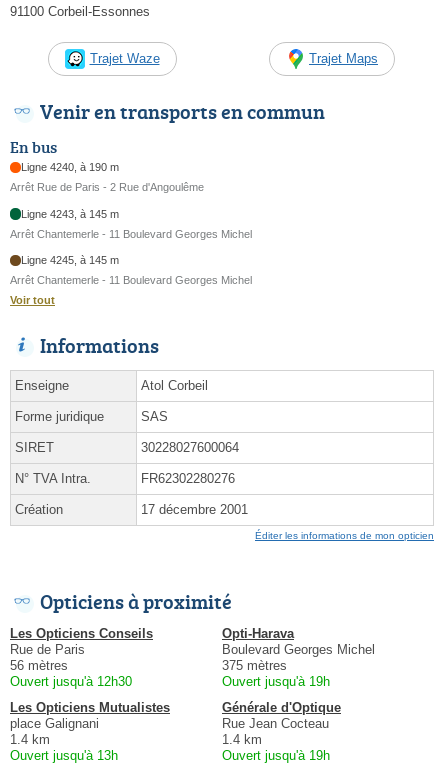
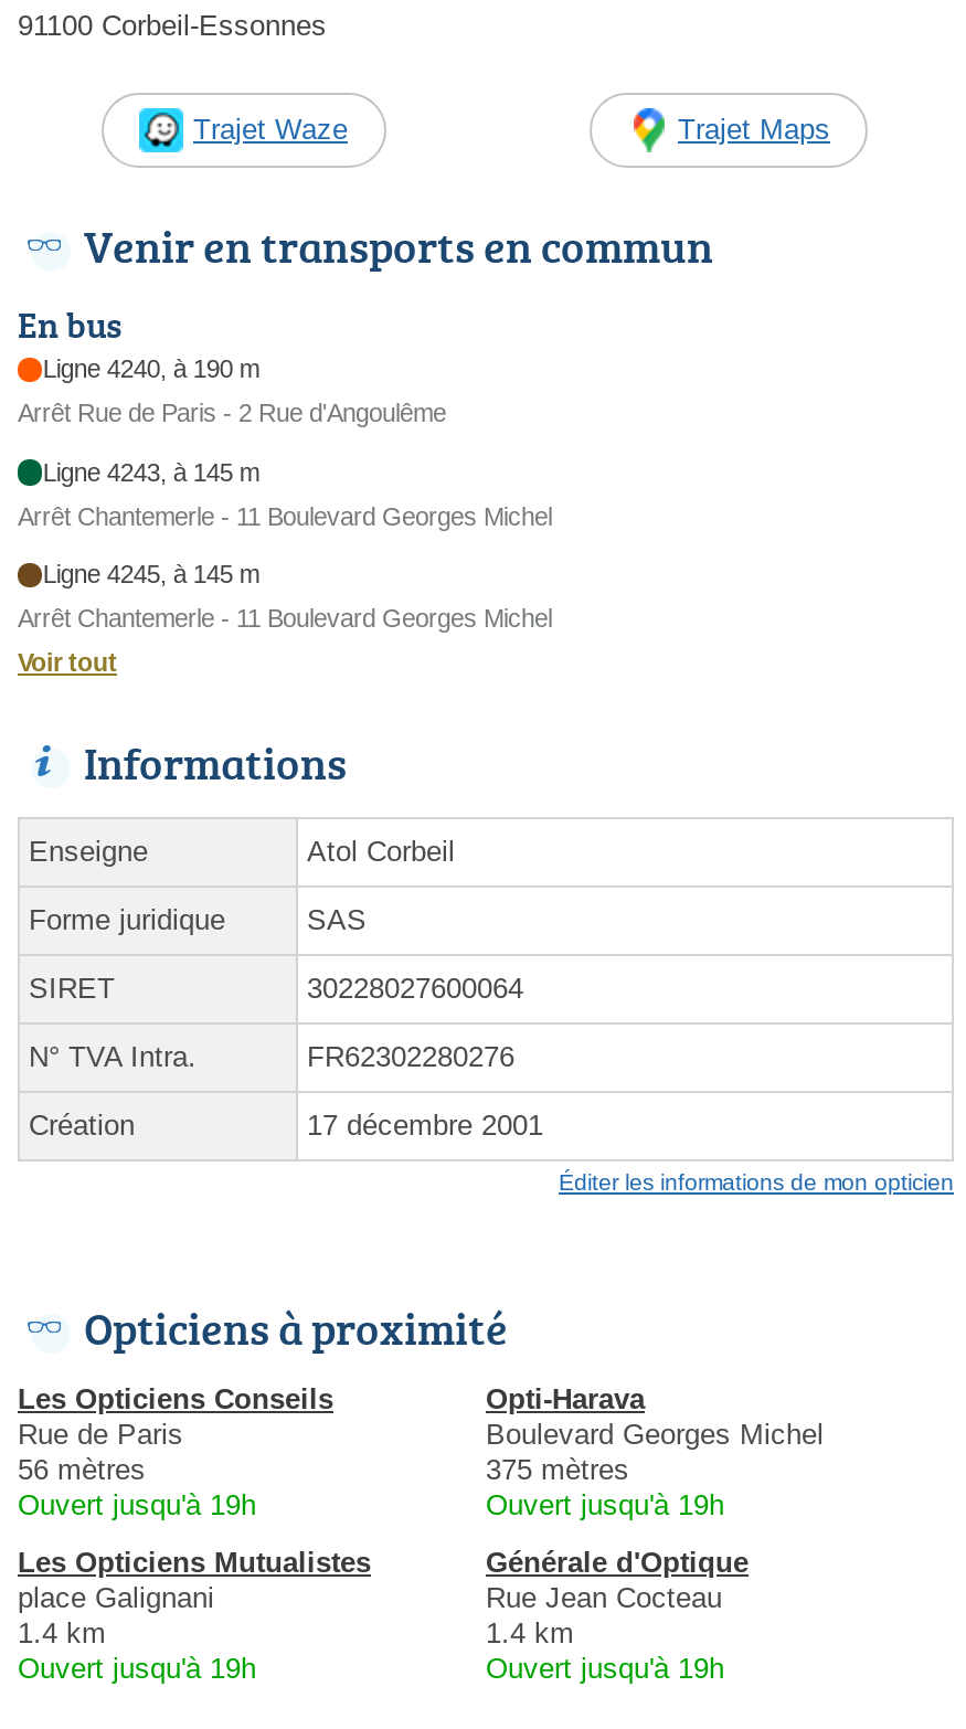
[10,674,132,689] Ouvert jusqu'à 12h30 -> [18,1489,256,1522] Ouvert jusqu'à 19h
[10,748,118,763] Ouvert jusqu'à 13h -> [18,1653,256,1686] Ouvert jusqu'à 19h

